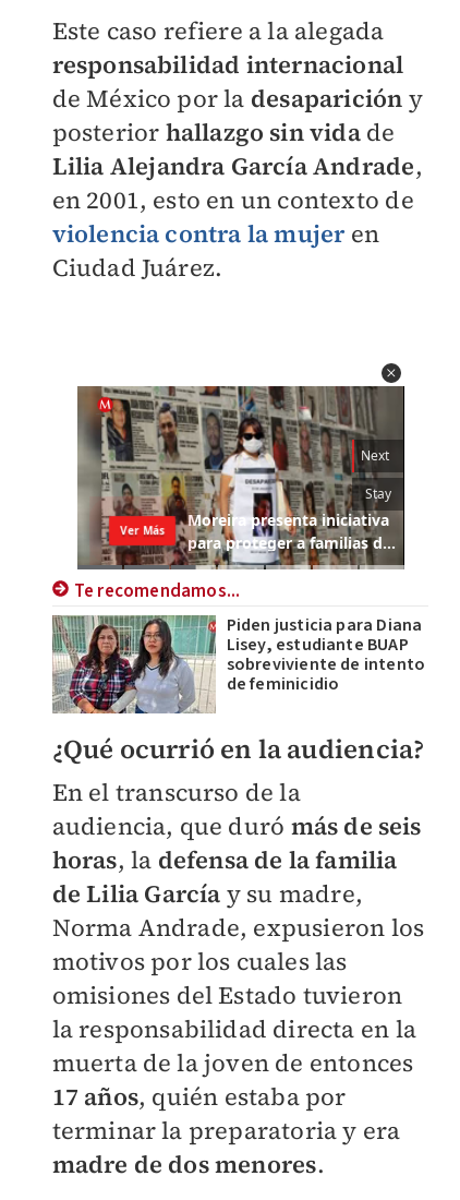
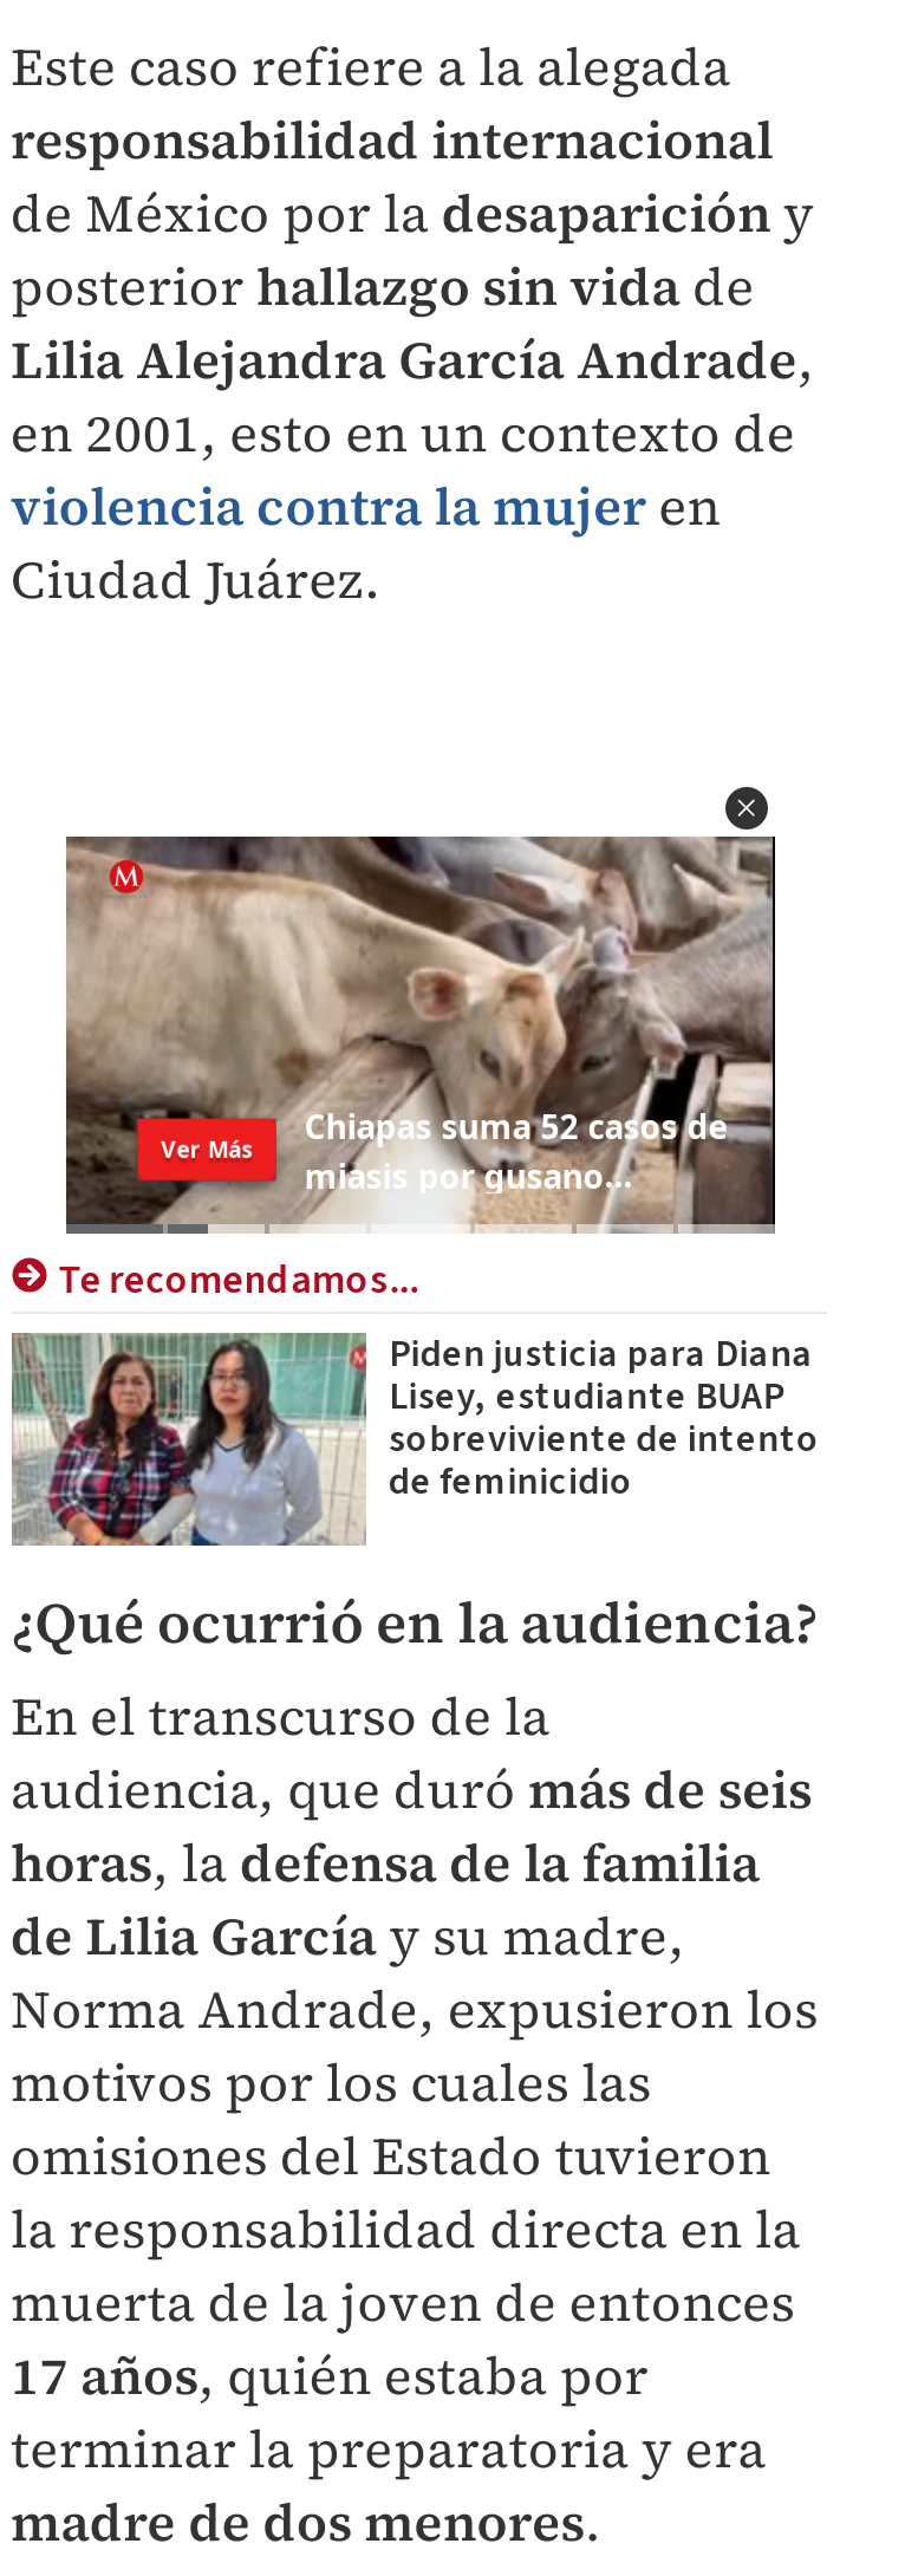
[77,385,404,571] [image] -> [66,834,775,1234] [image]

